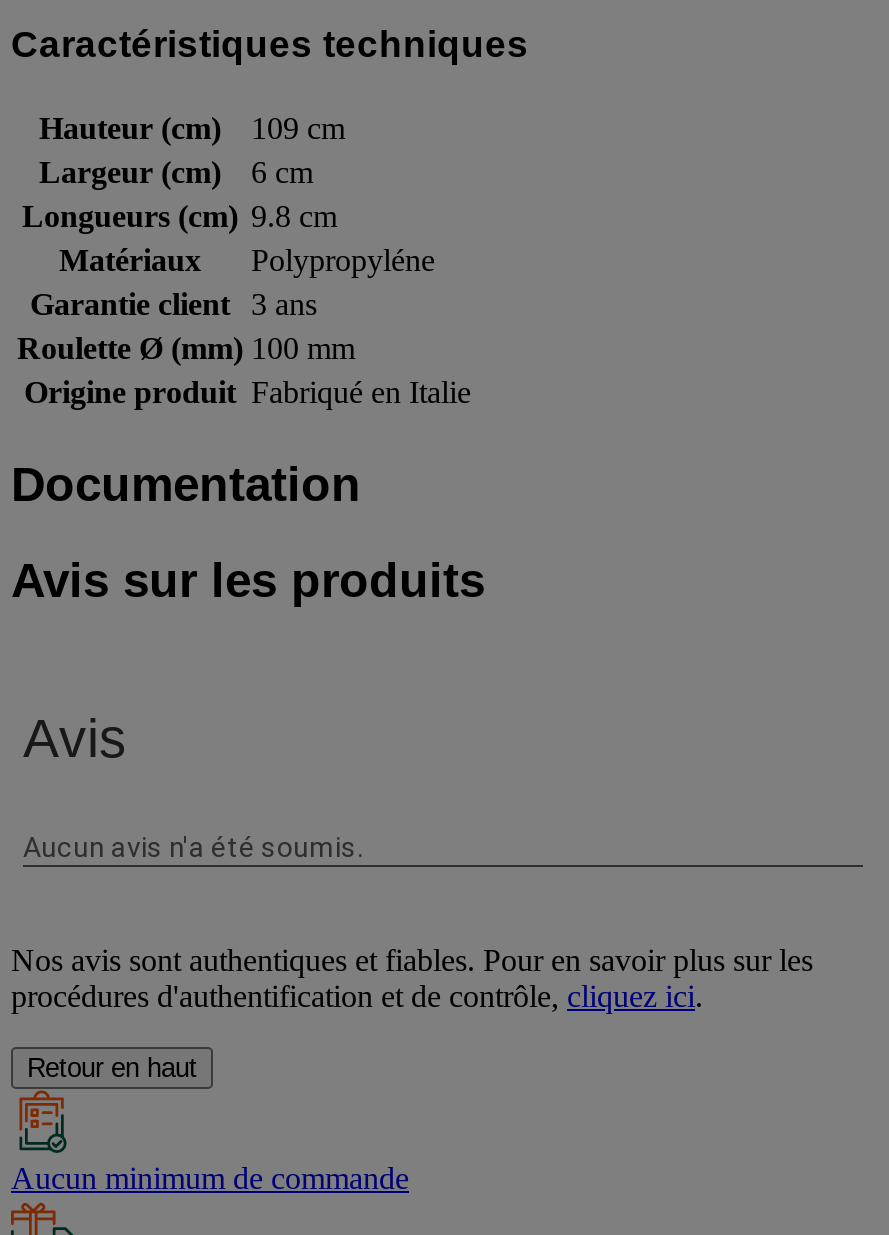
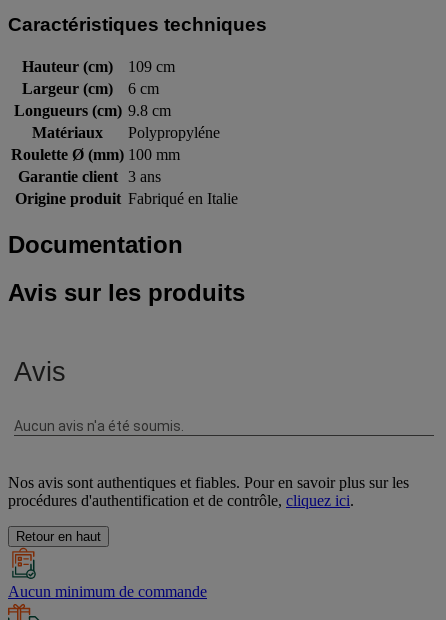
moved [30,287,317,321] -> [17,168,161,185]: Garantie client | 3 ans
moved [17,331,355,365] -> [11,146,180,163]: Roulette Ø (mm) 100 mm

